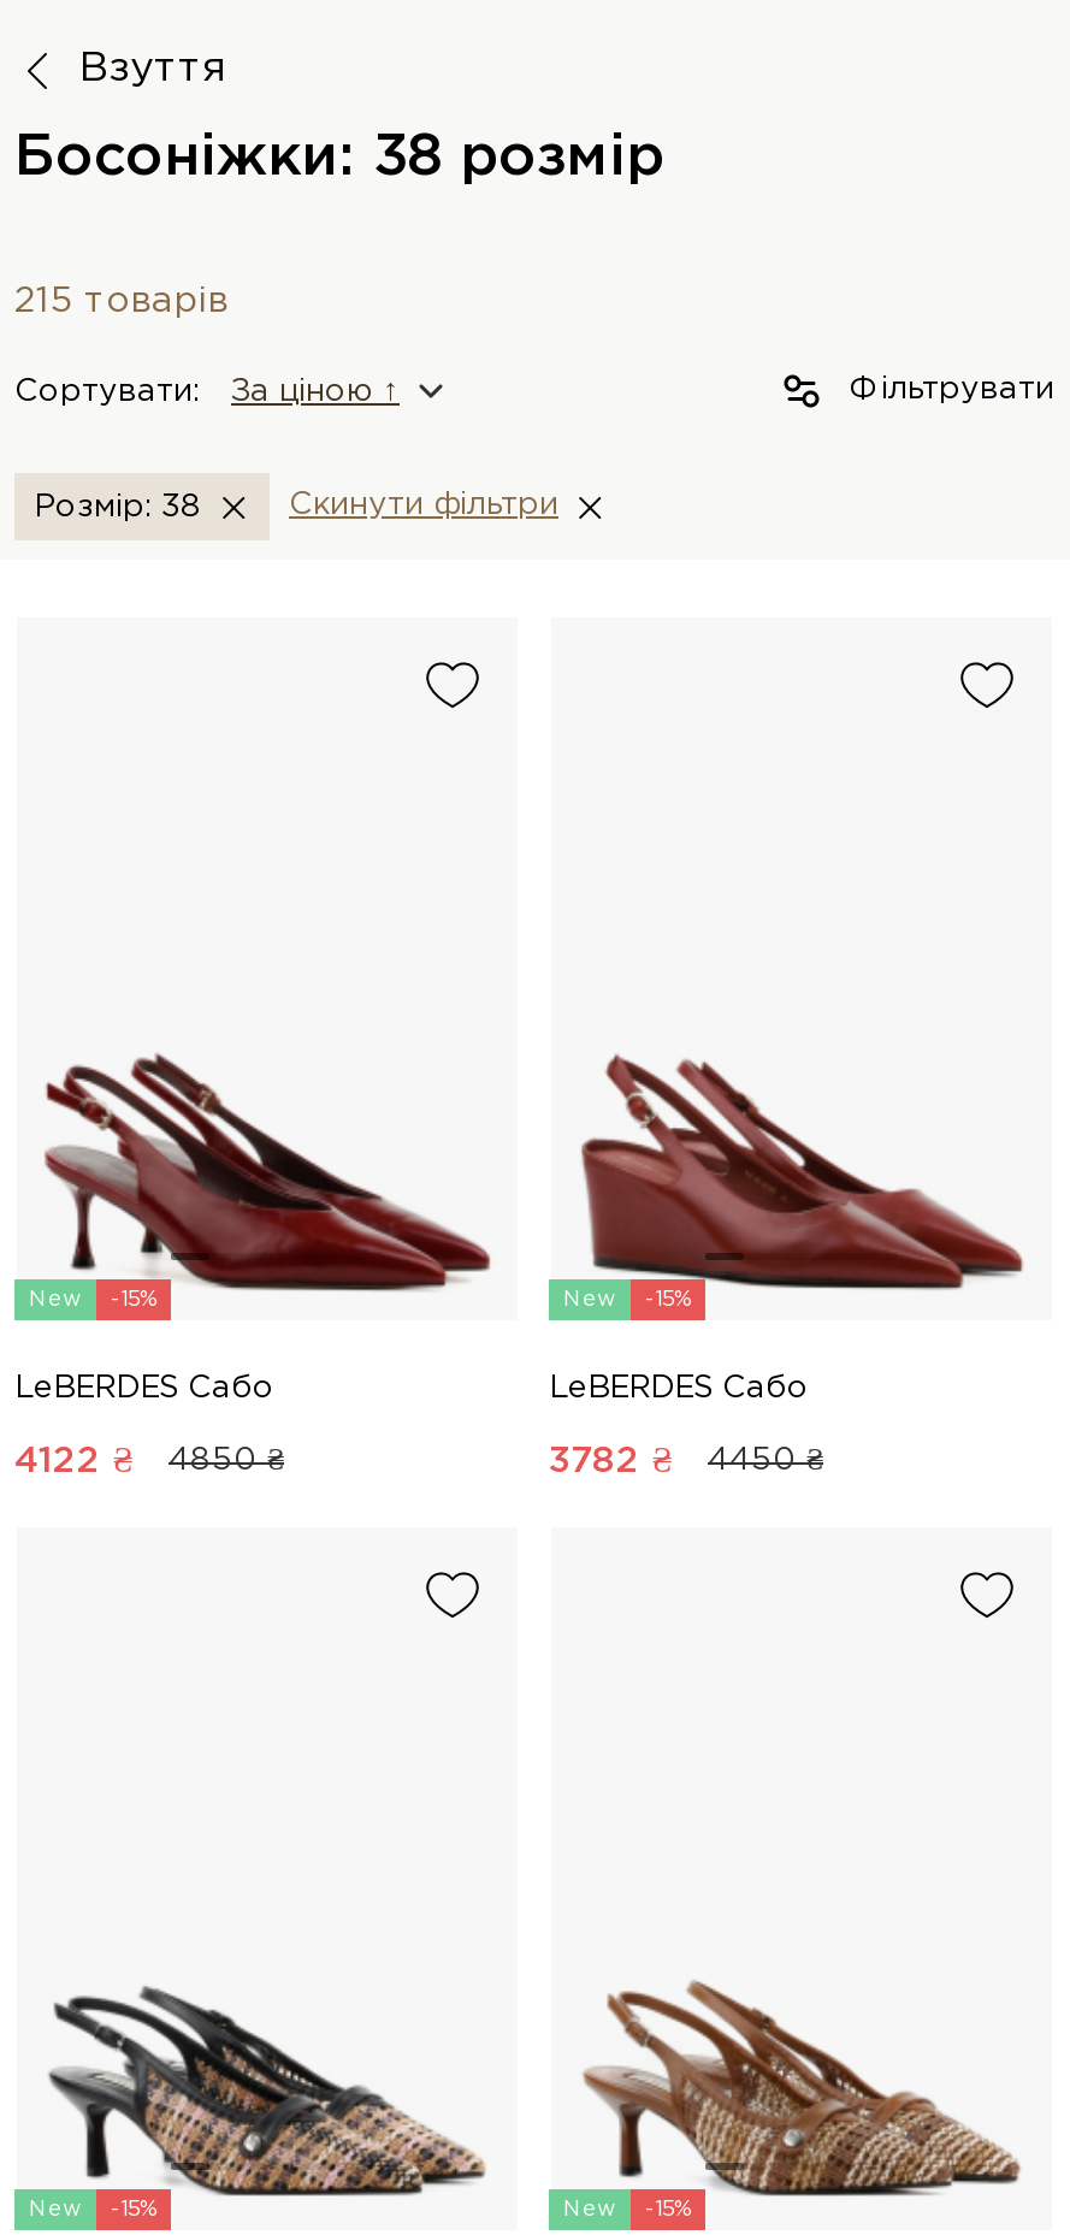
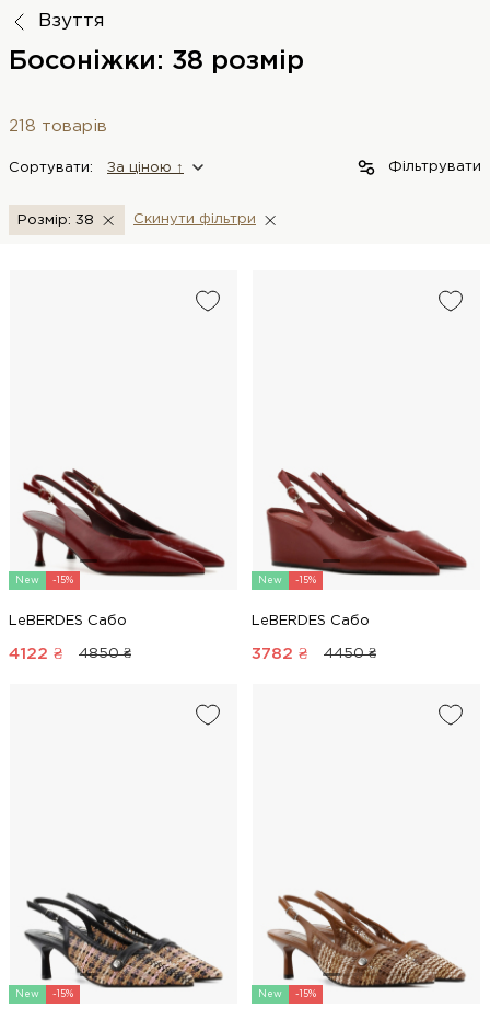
[14,285,229,317] 215 товарів -> [9,119,107,134] 218 товарів

